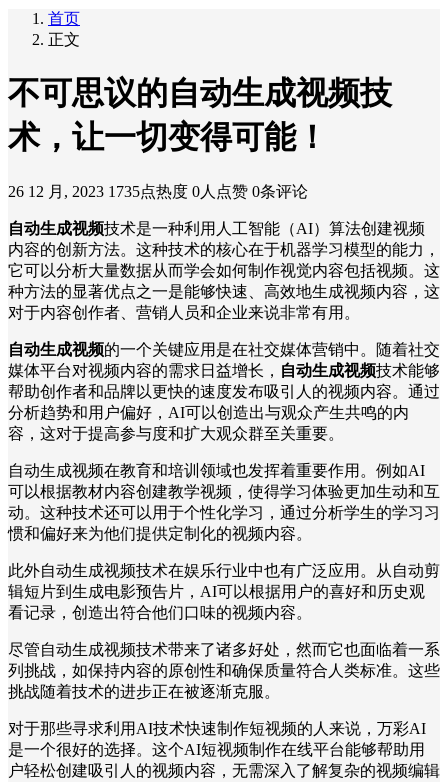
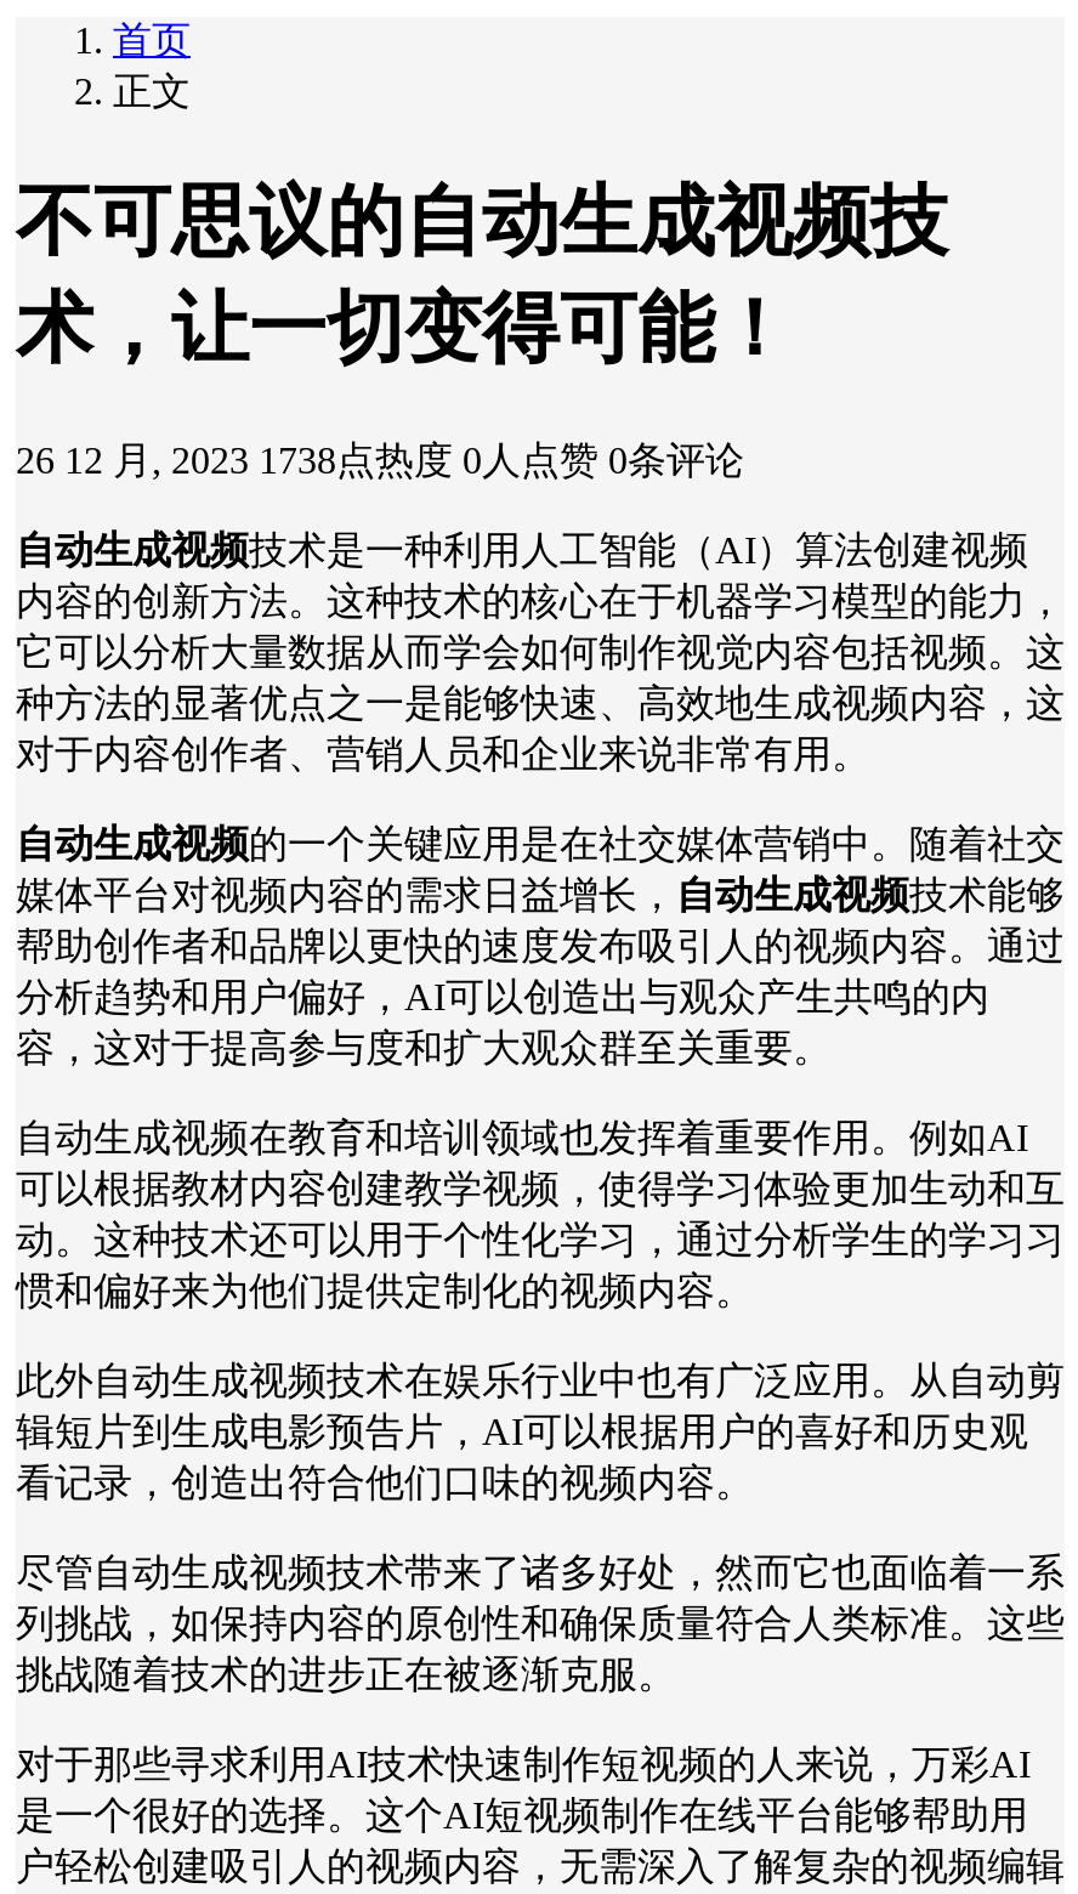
[8,183,308,200] 26 12 月, 2023 1735点热度 0人点赞 0条评论 -> [16,439,744,480] 26 12 月, 2023 1738点热度 0人点赞 0条评论

